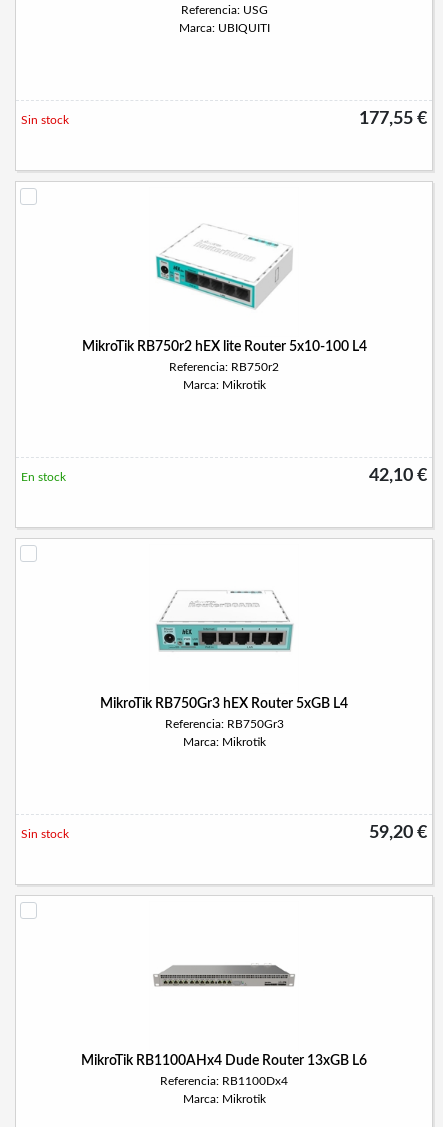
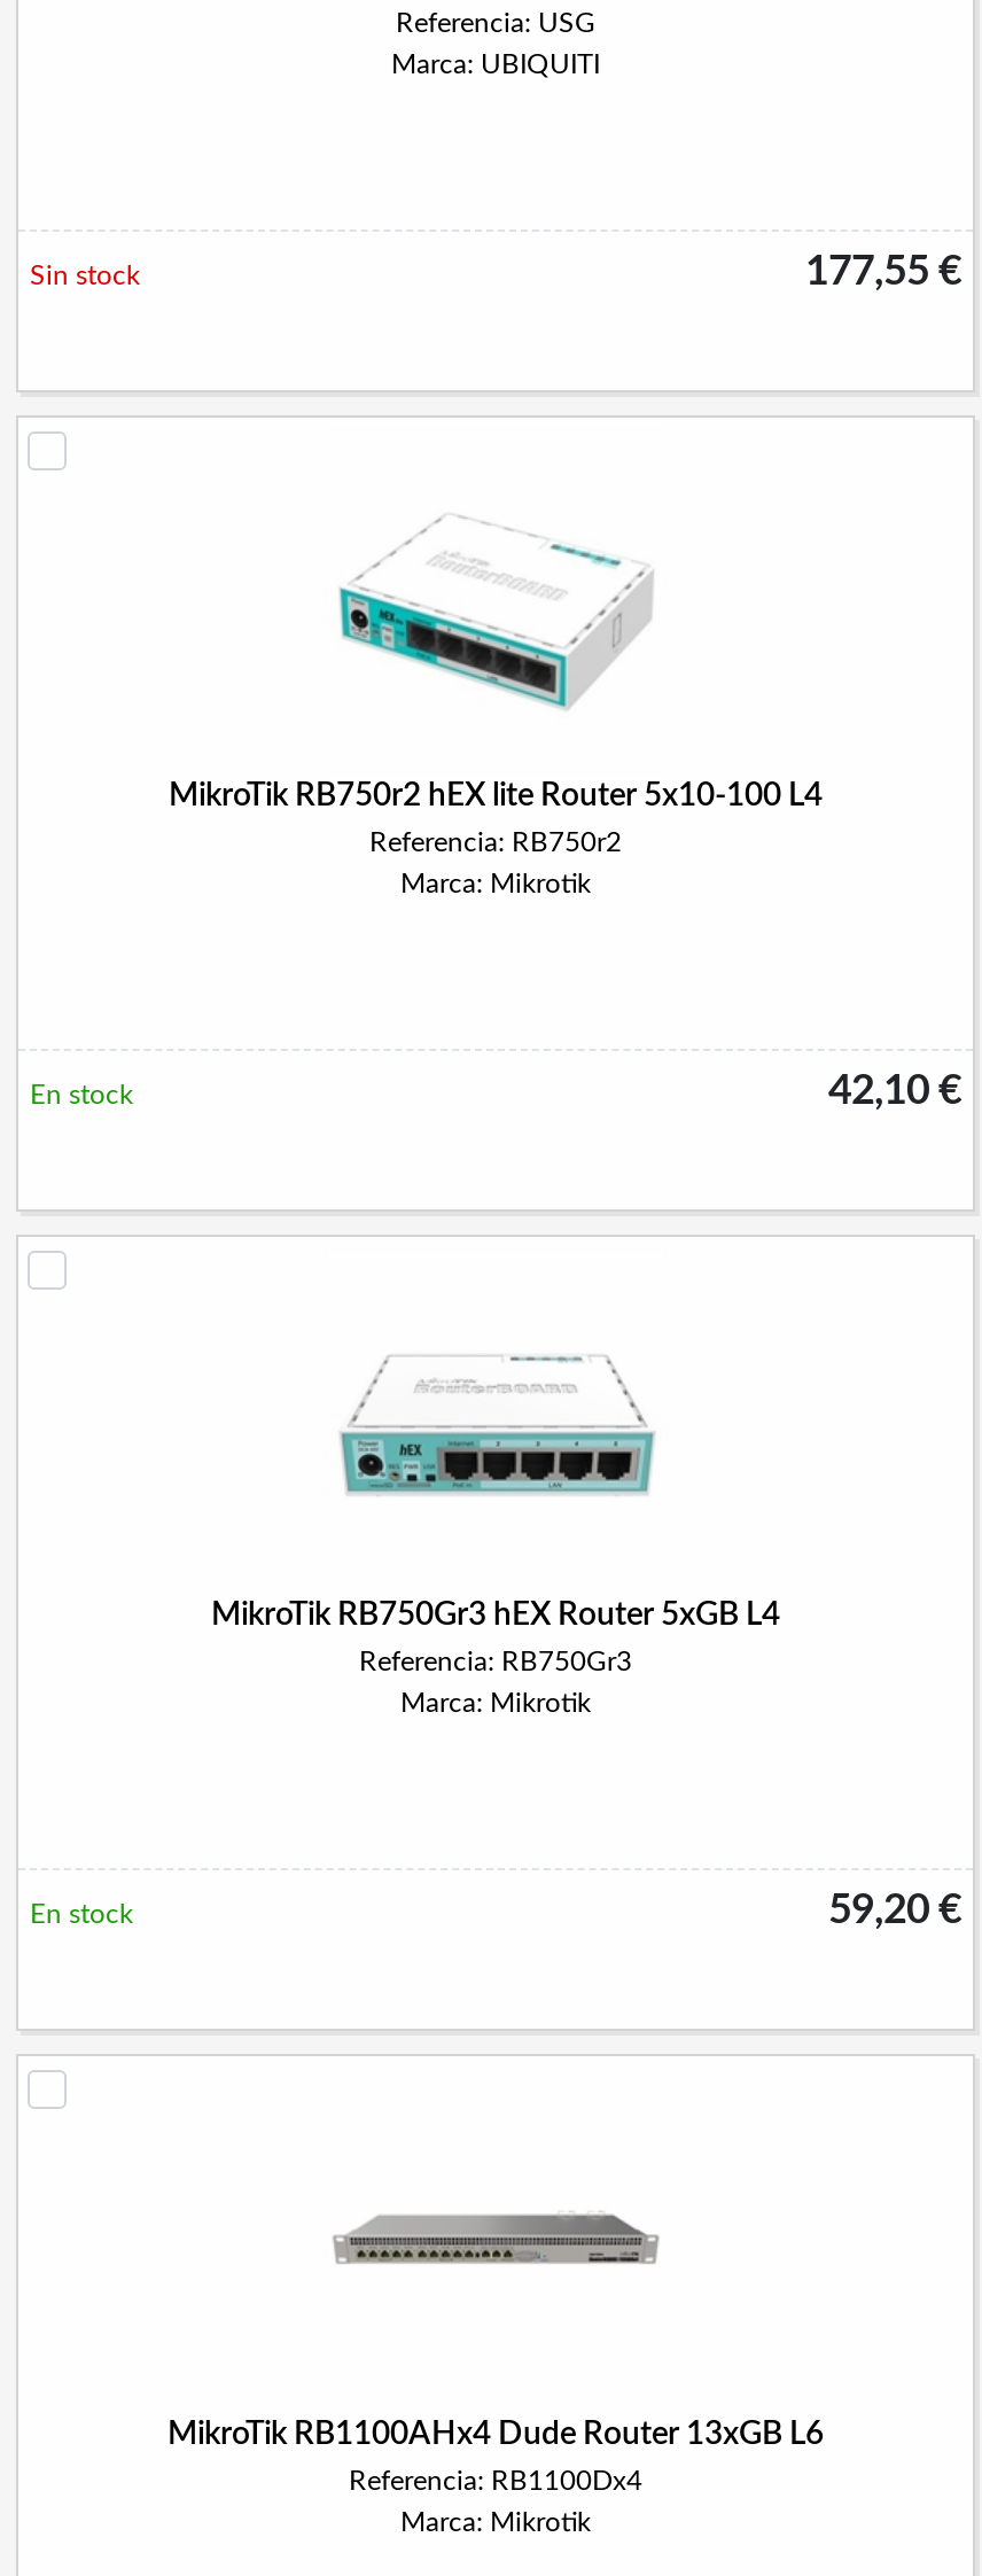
[21,828,69,840] Sin stock -> [30,1900,133,1928] En stock

